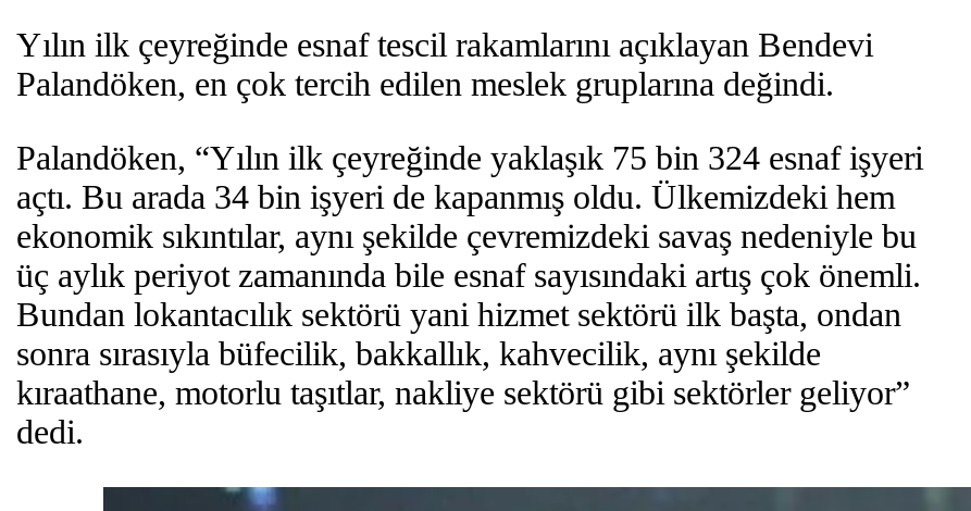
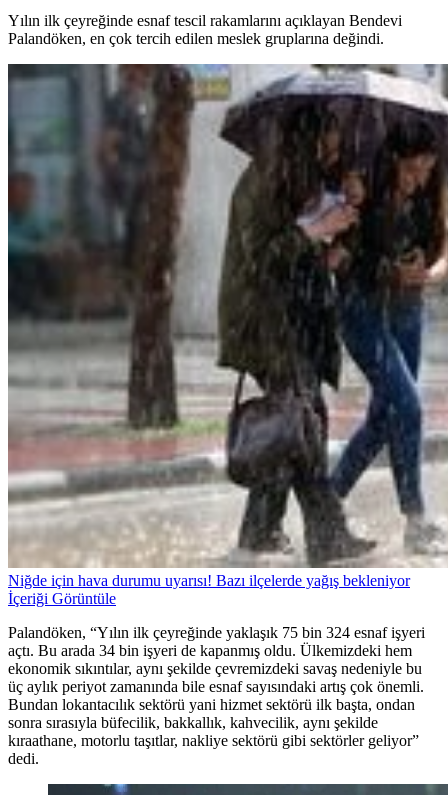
none -> [7,63,445,607] [image] | Niğde için hava durumu uyarısı! Bazı ilçelerde yağış bekleniyor | İçeriği Görüntüle

